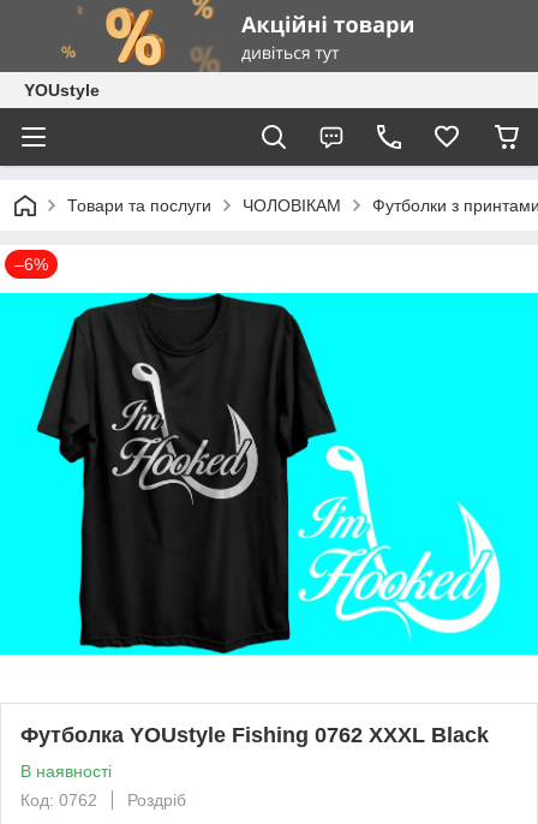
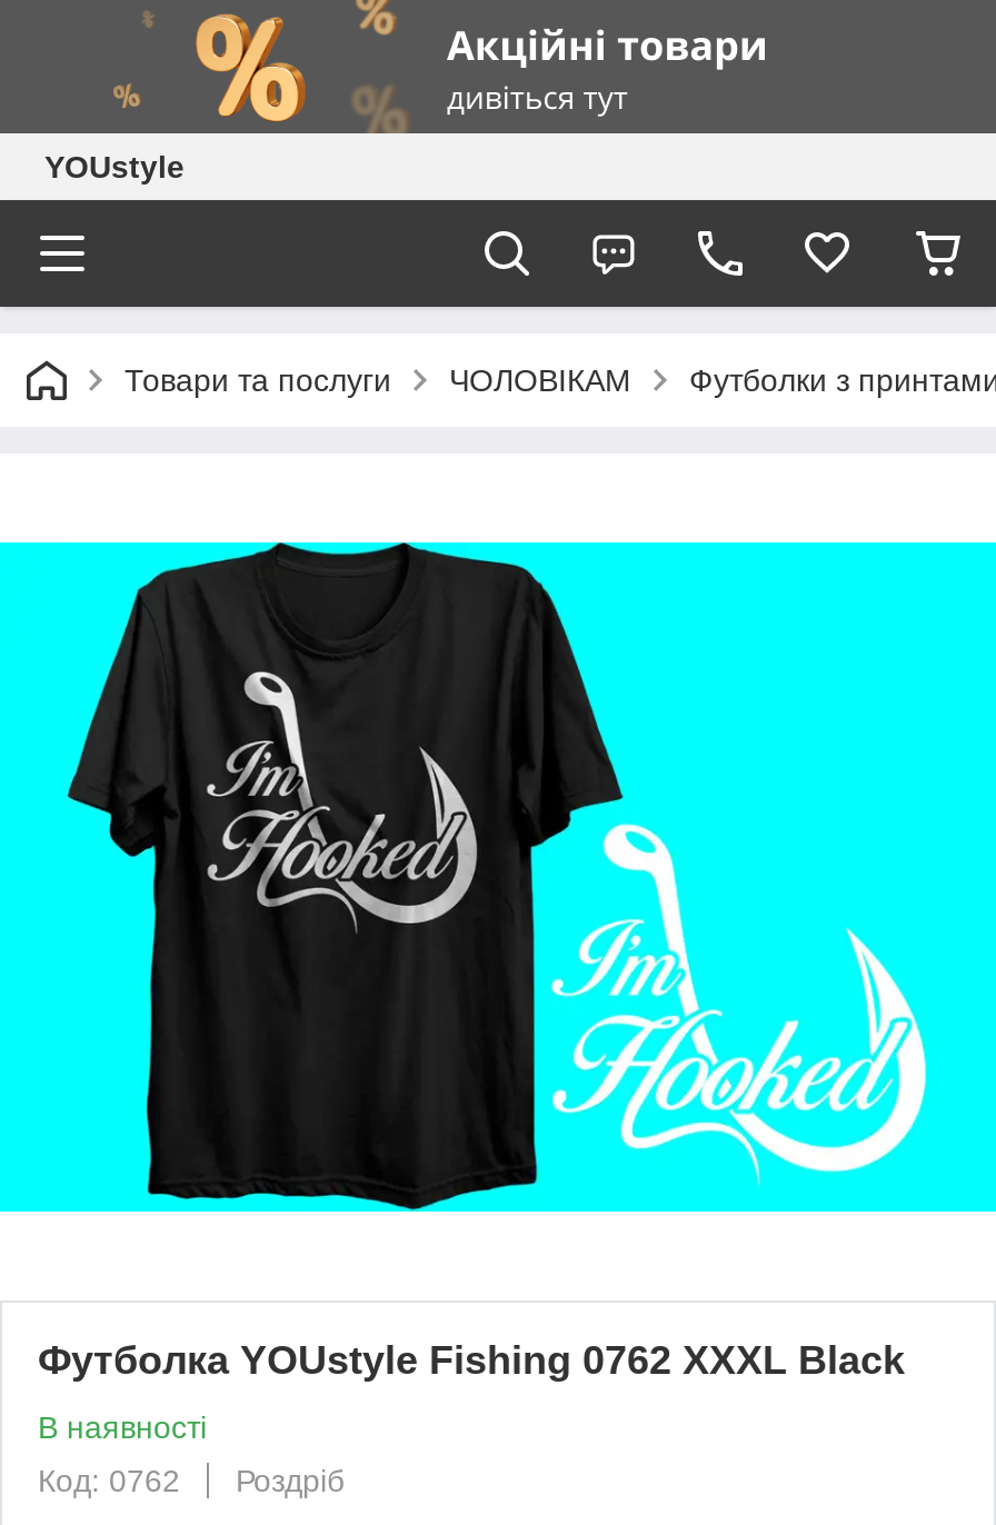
[14,255,48,274] –6% -> none

